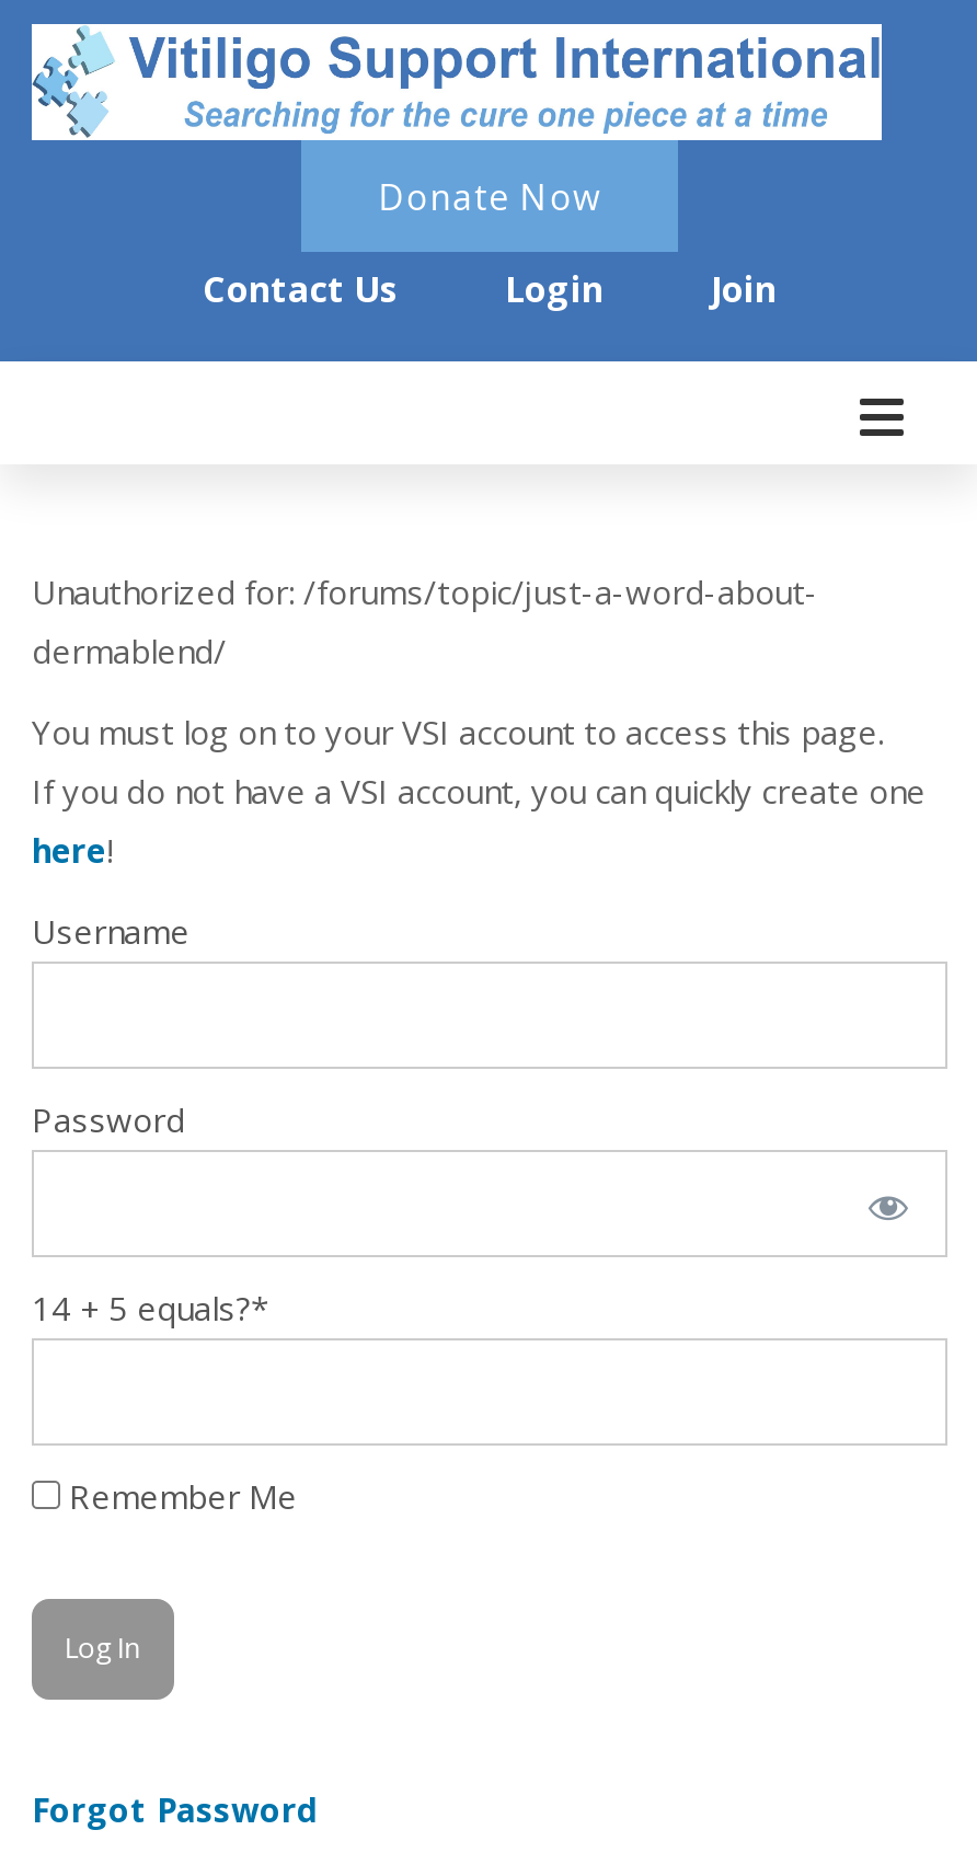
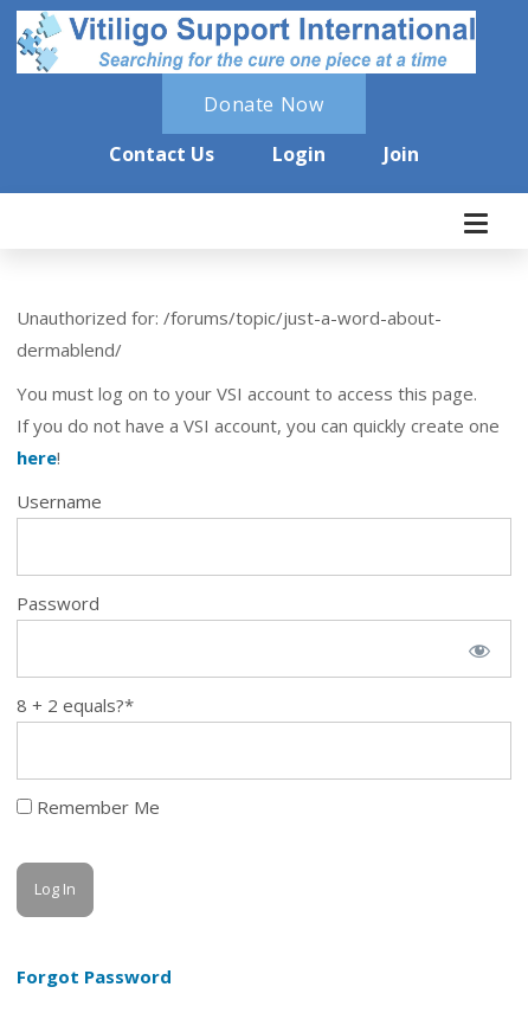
[32,1285,268,1329] 14 + 5 equals?* -> [17,693,134,717] 8 + 2 equals?*

